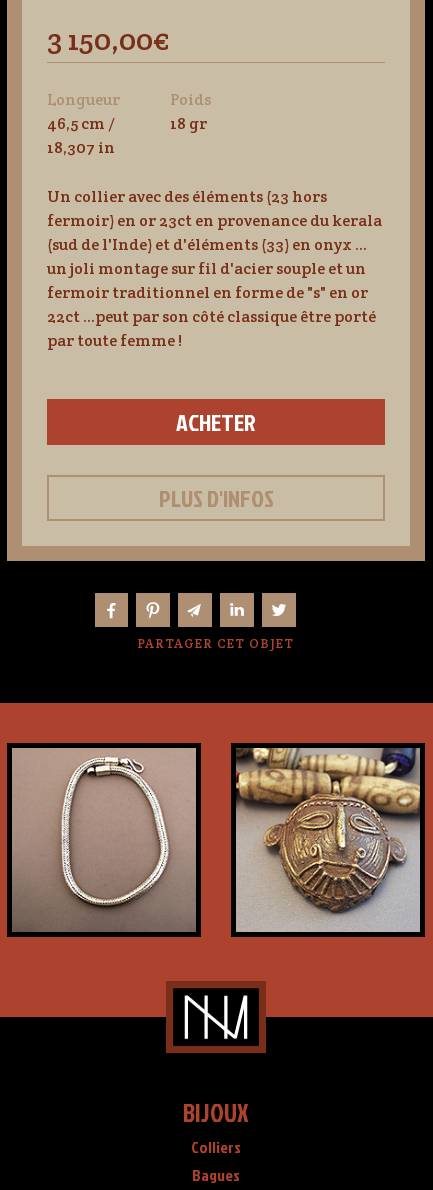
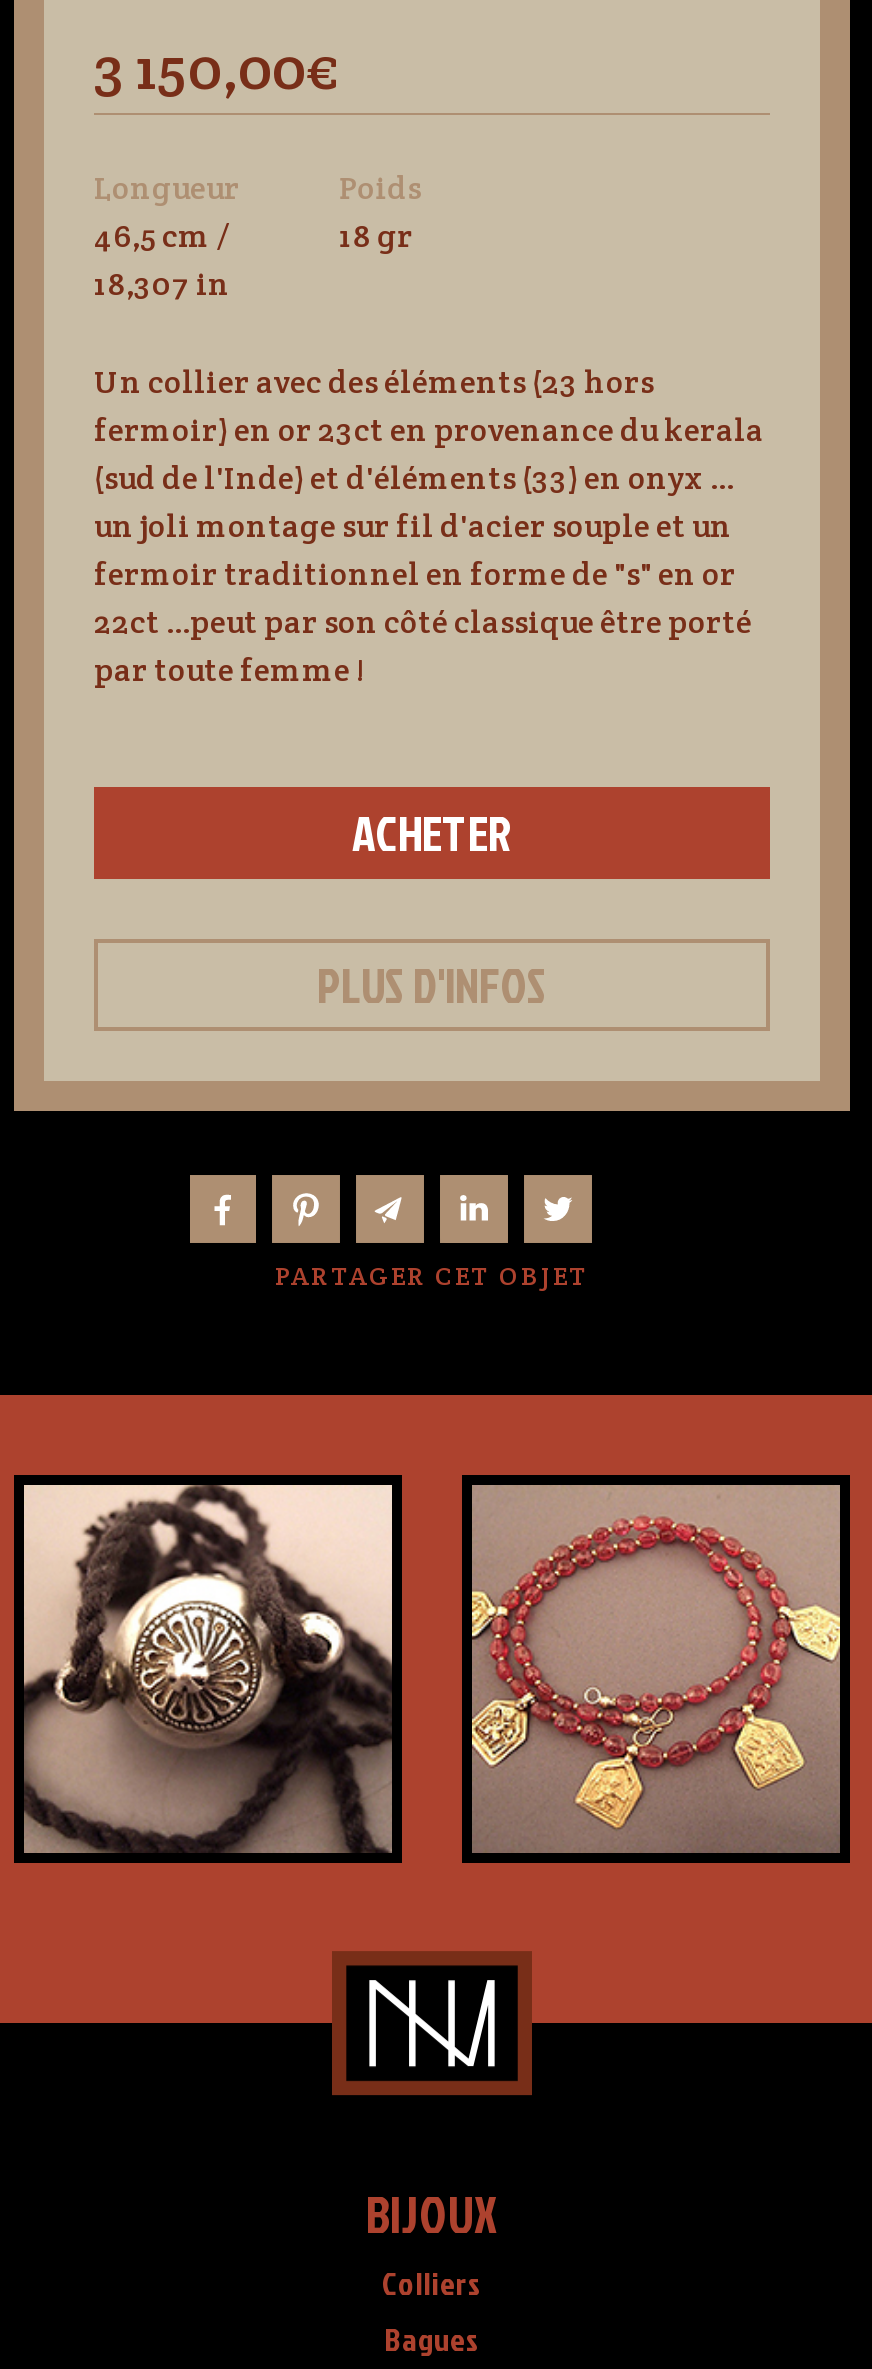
[12,748,197,932] [image] -> [24,1485,392,1851] [image]
[235,747,421,933] [image] -> [470,1483,842,1853] [image]

